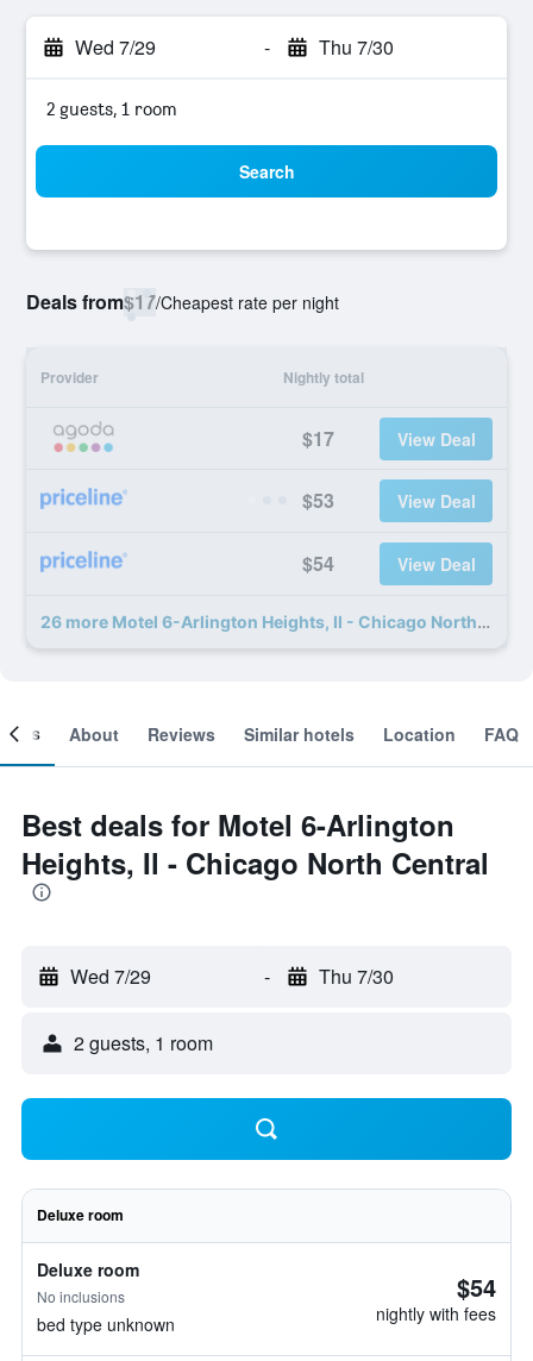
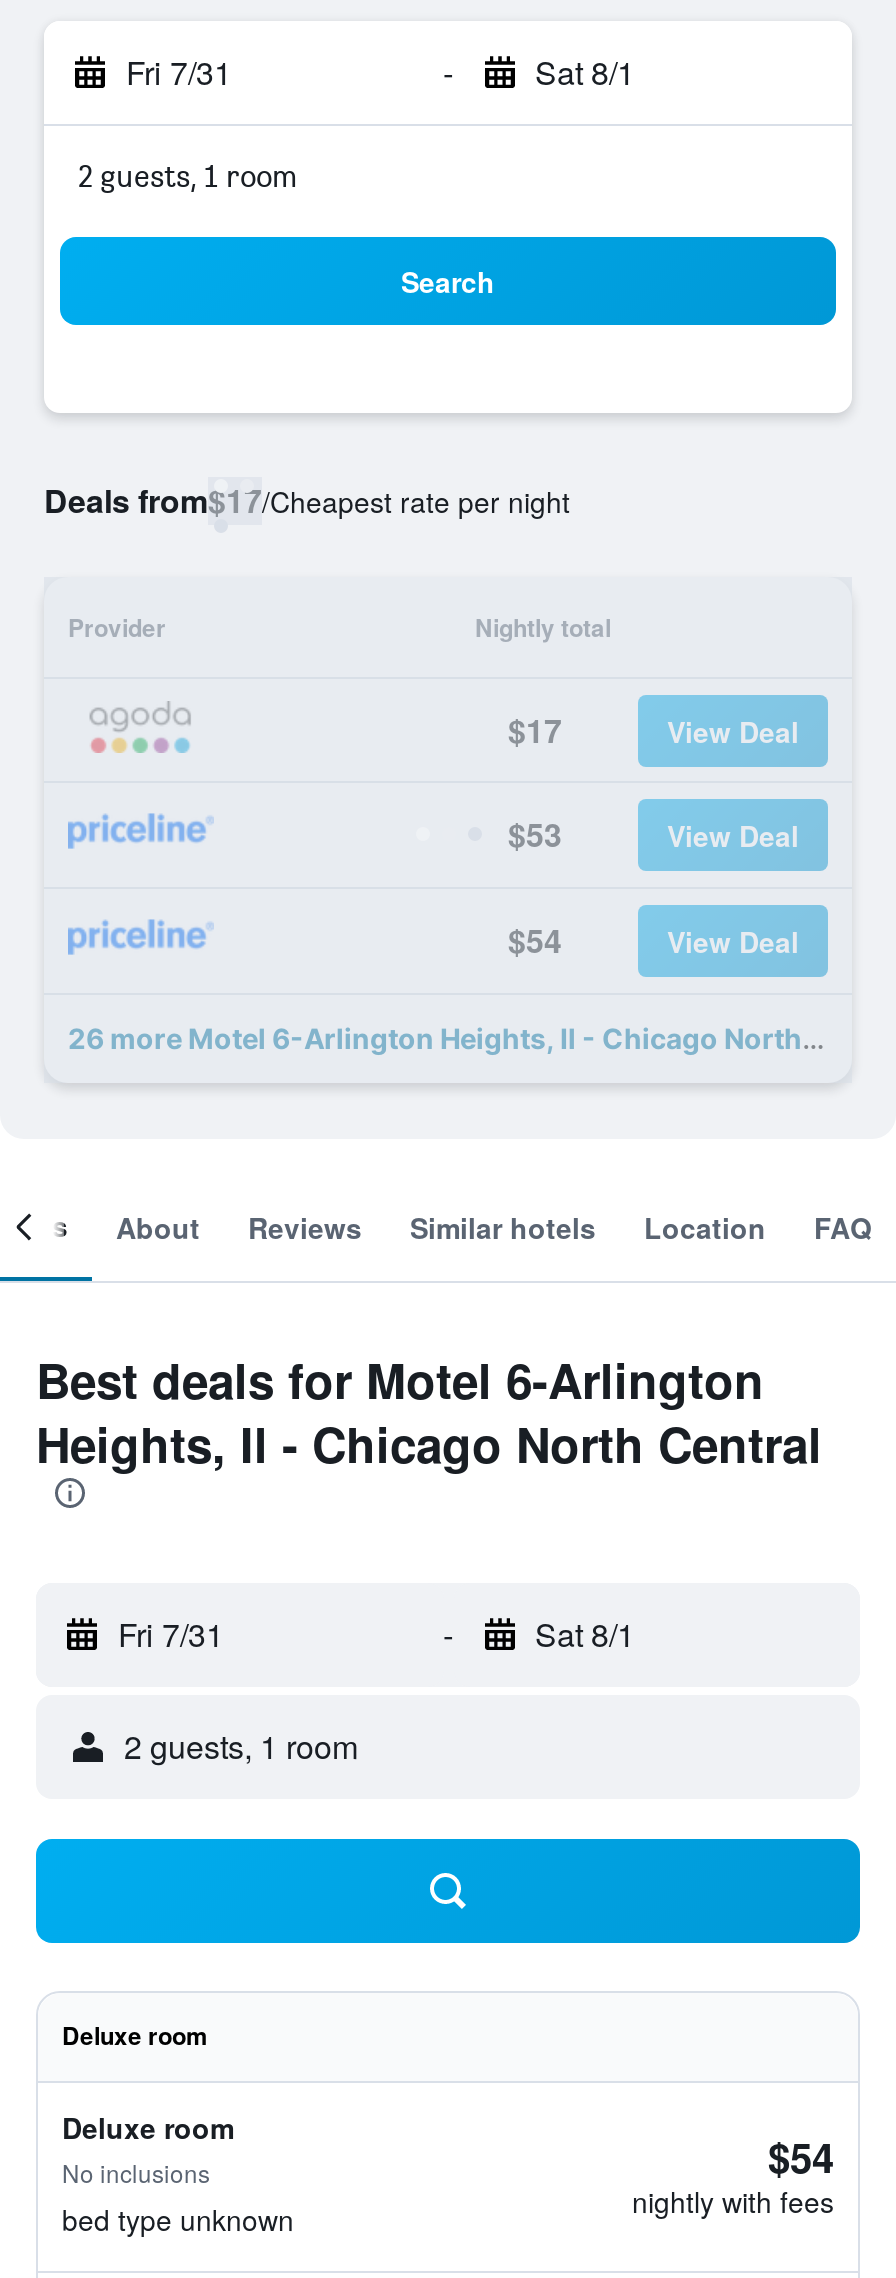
[75,33,156,61] Wed 7/29 -> [126,49,232,95] Fri 7/31
[318,33,393,61] Thu 7/30 -> [535,49,635,95] Sat 8/1
[70,962,151,990] Wed 7/29 -> [118,1611,224,1657] Fri 7/31
[318,962,393,990] Thu 7/30 -> [535,1611,635,1657] Sat 8/1

